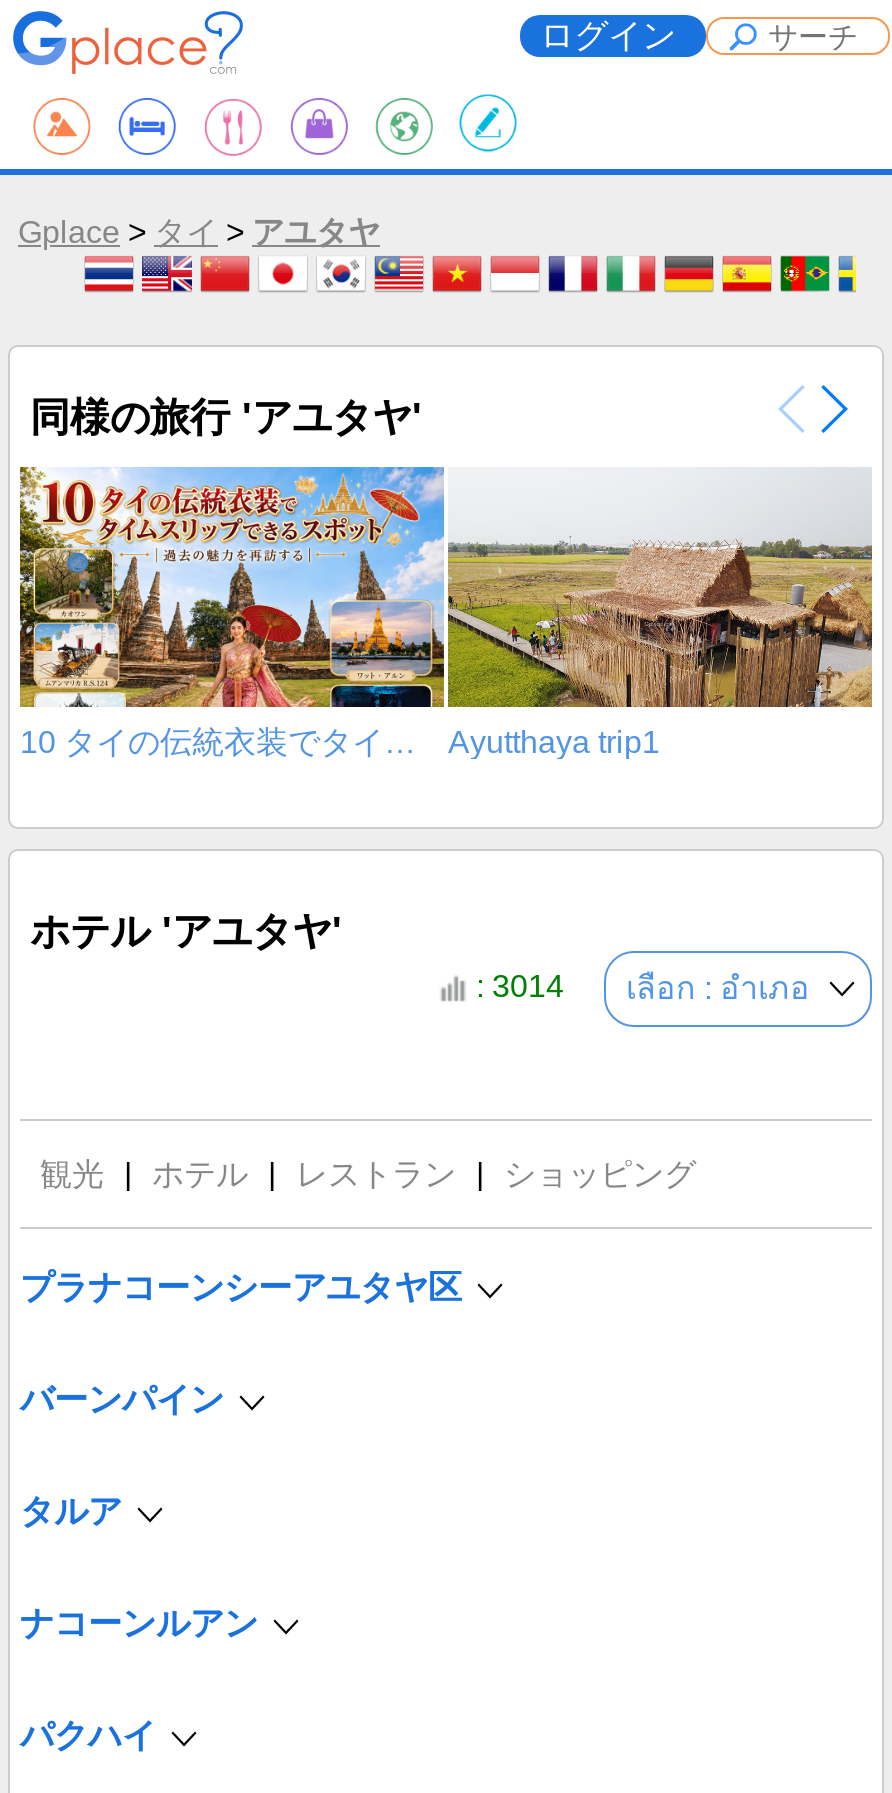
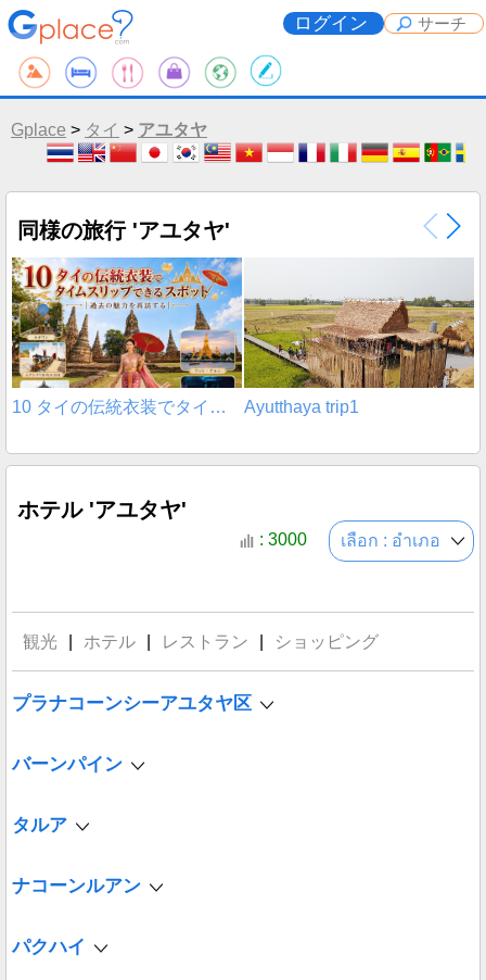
[468,969,810,1005] : 3014 เลือก : อำเภอ -> [255,530,440,550] : 3000 เลือก : อำเภอ

